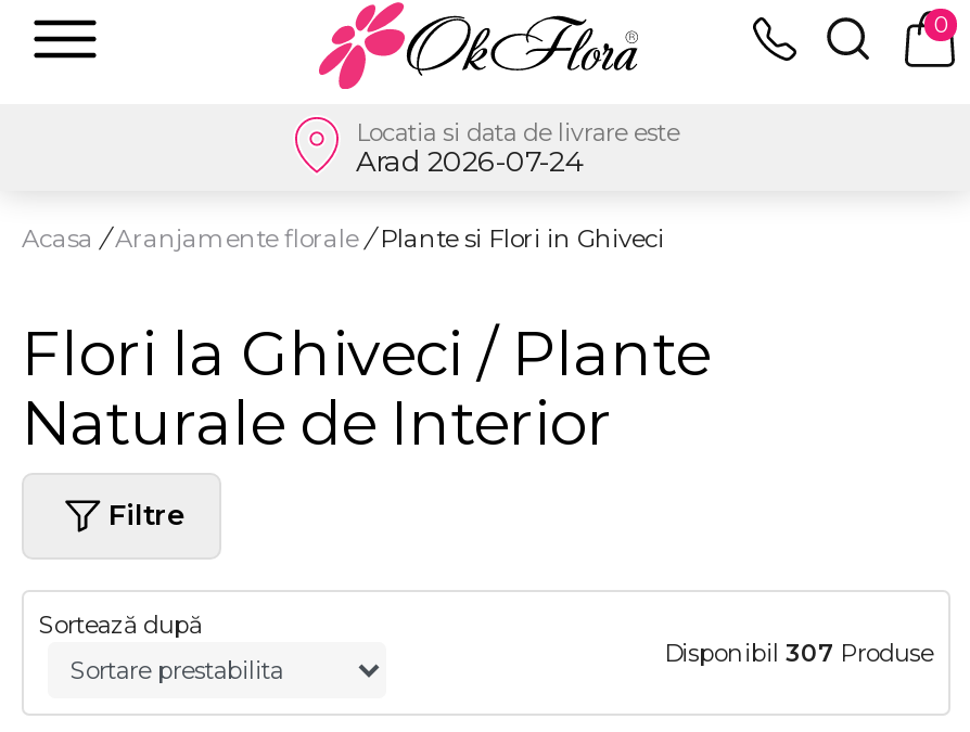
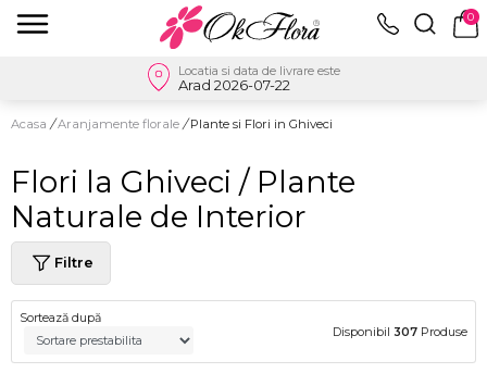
[356,142,582,177] Arad 2026-07-24 -> [178,76,290,93] Arad 2026-07-22

